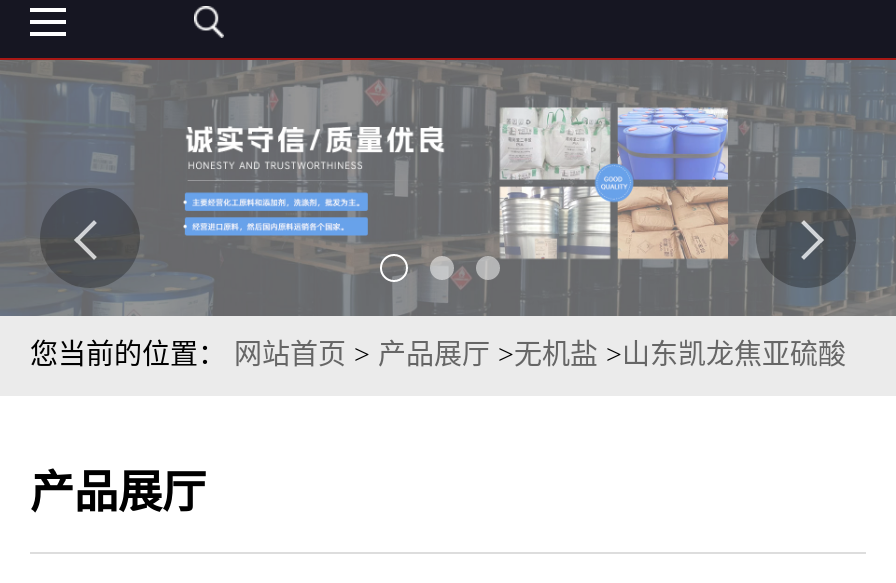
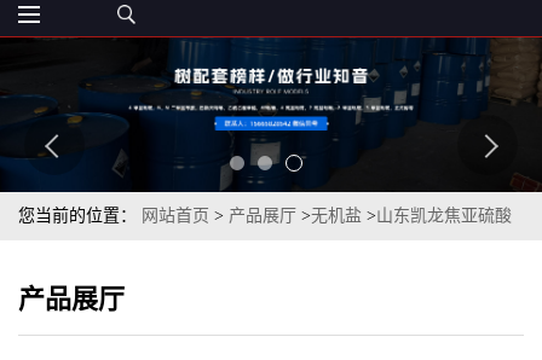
[6,58,890,316] [image] -> [4,37,538,192] [image]

